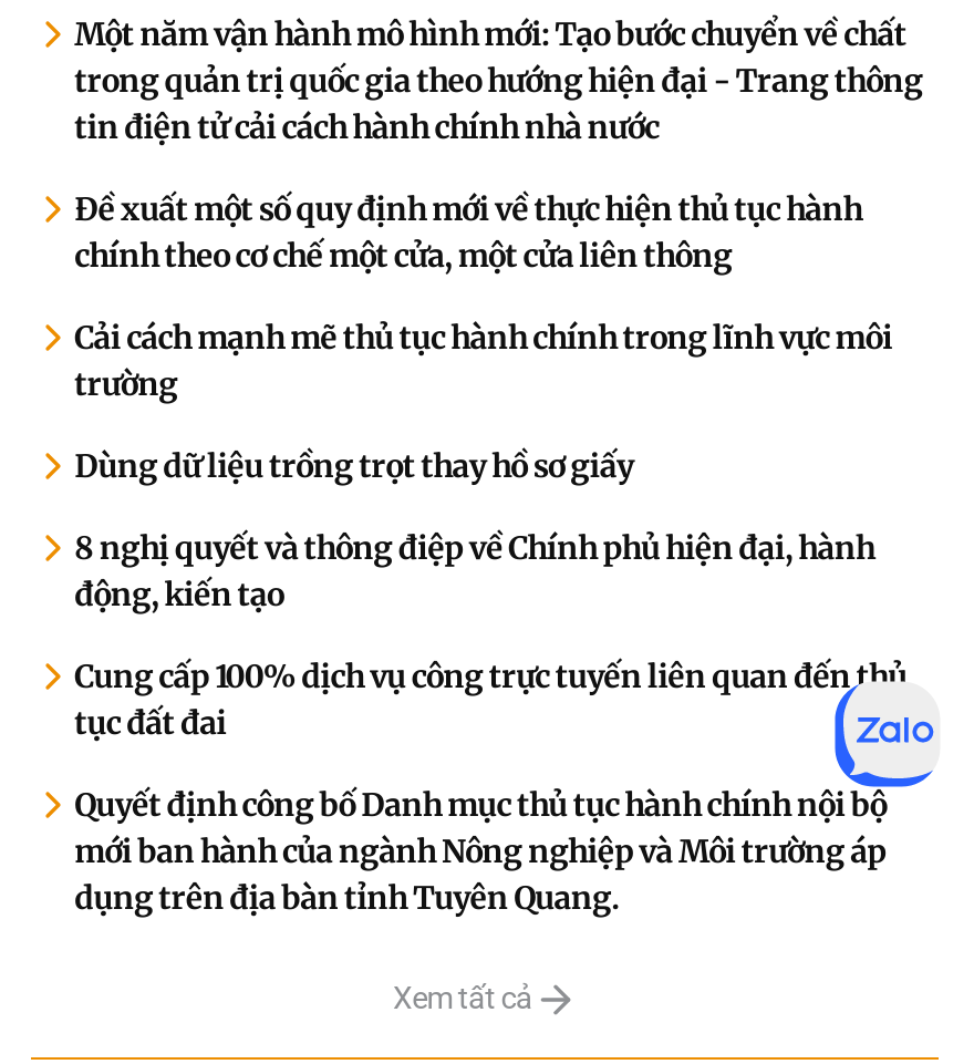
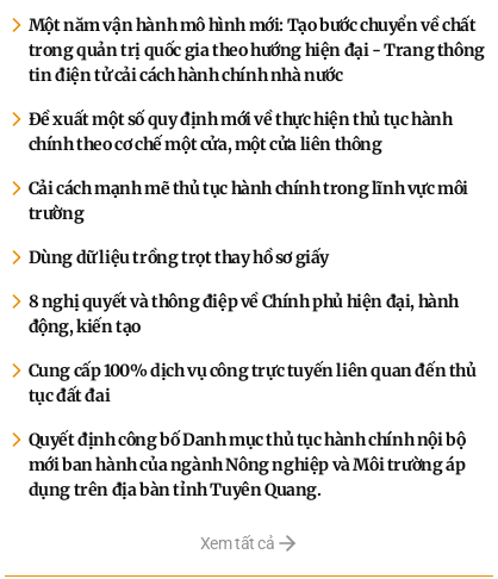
[832,702,939,791] [image] -> none

